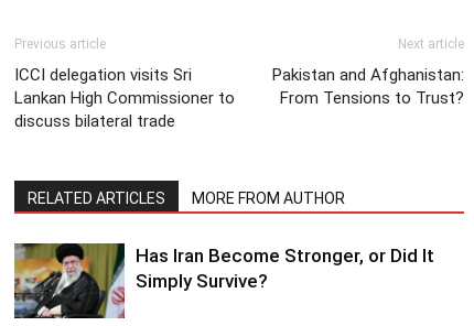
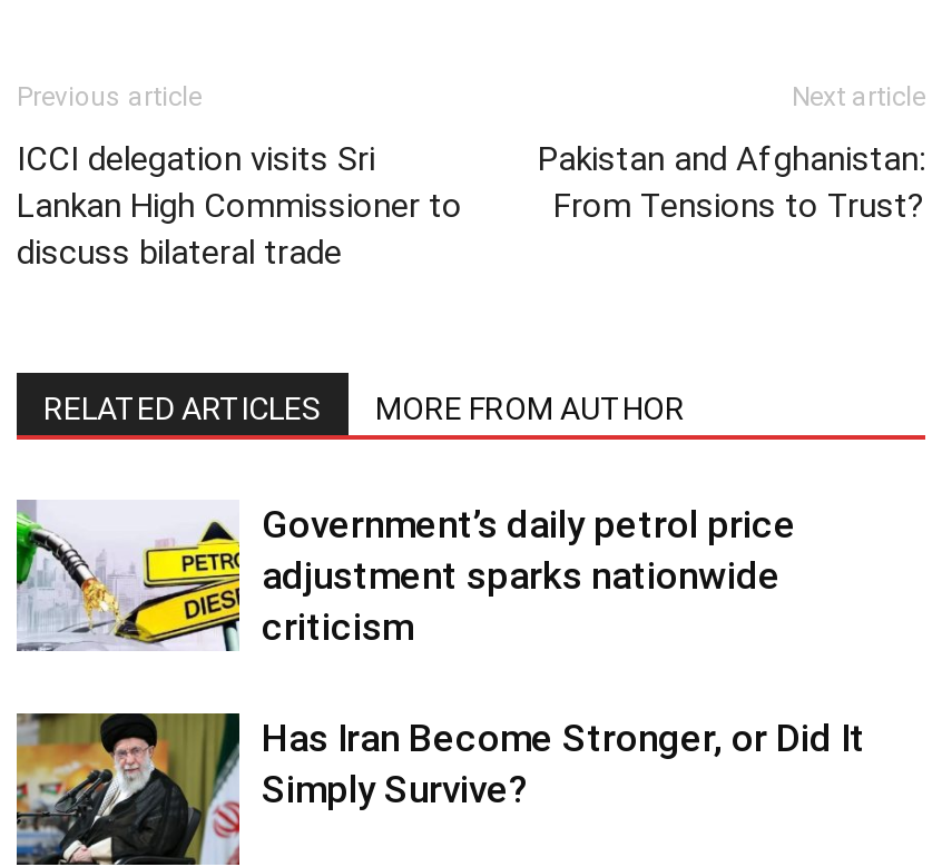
none -> [14,500,796,651] [image] | Government’s daily petrol price | adjustment sparks nationwide | criticism

